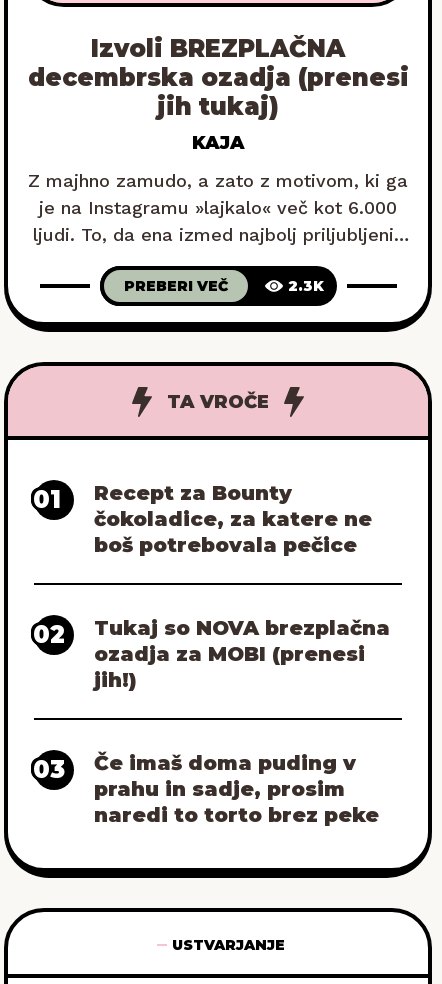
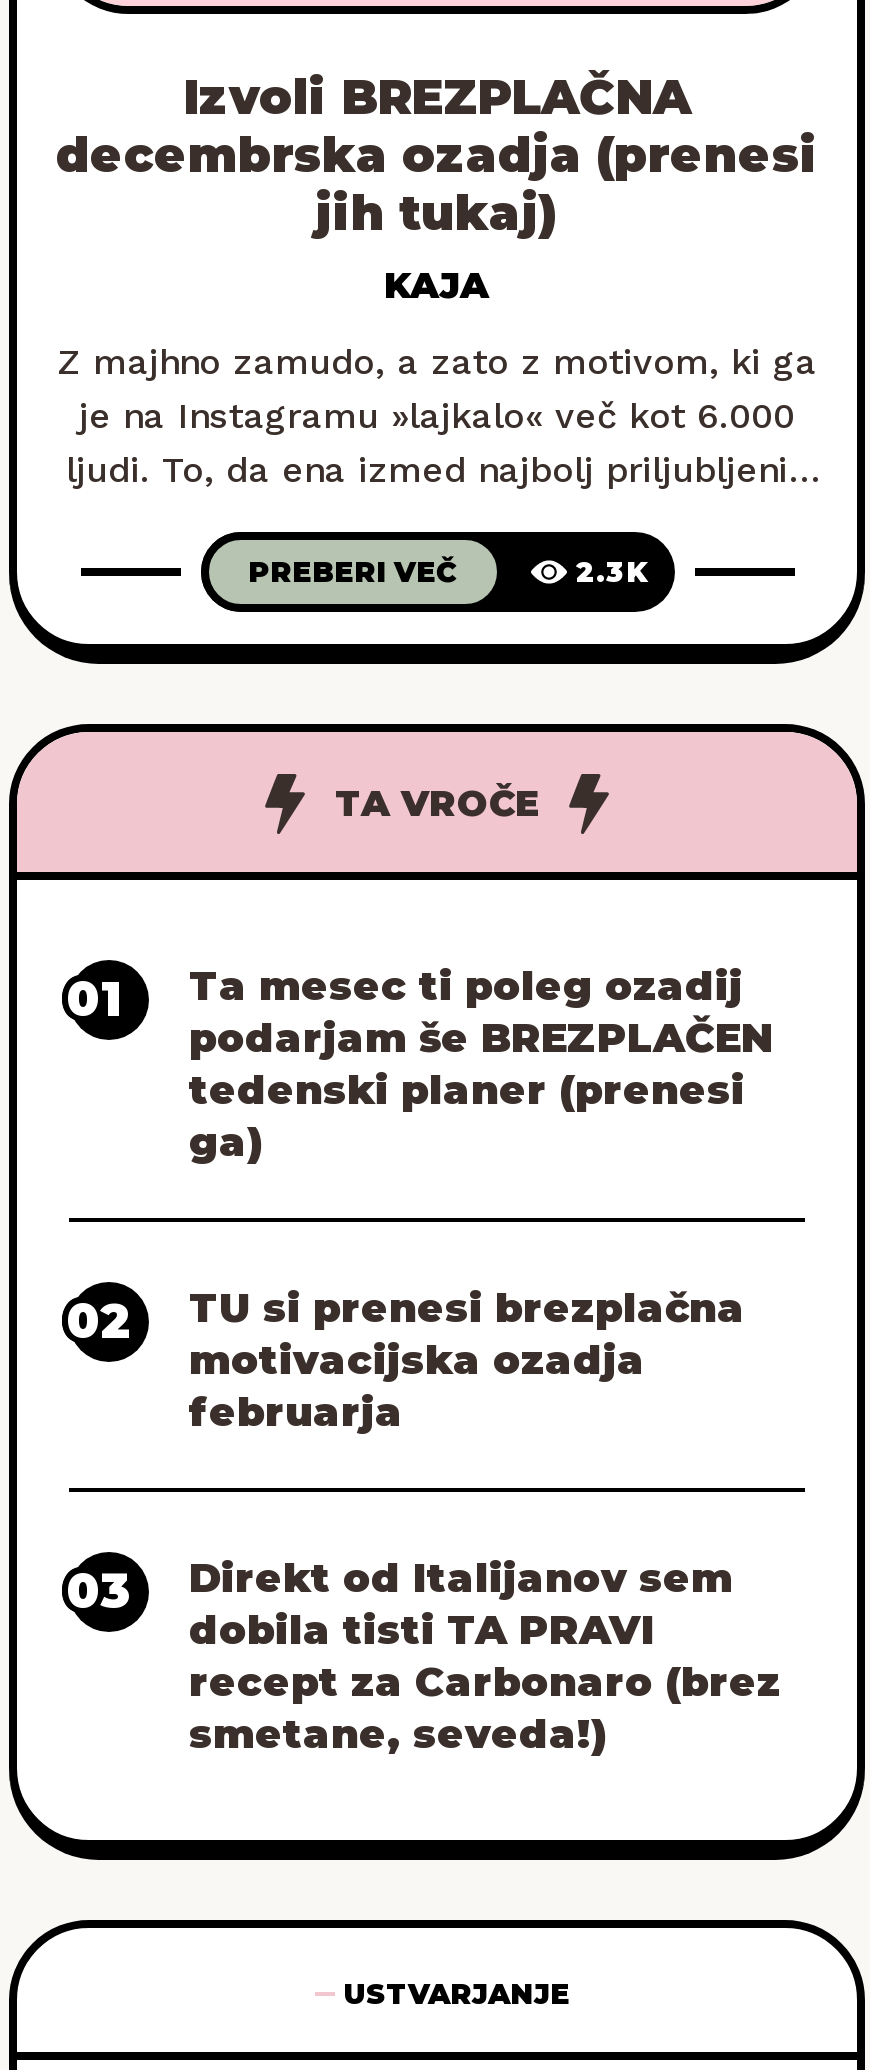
[94,481,372,557] Recept za Bounty | čokoladice, za katere ne | boš potrebovala pečice -> [189,962,773,1166] Ta mesec ti poleg ozadij | podarjam še BREZPLAČEN | tedenski planer (prenesi | ga)
[94,616,390,692] Tukaj so NOVA brezplačna | ozadja za MOBI (prenesi | jih!) -> [189,1284,745,1436] TU si prenesi brezplačna | motivacijska ozadja | februarja
[94,751,379,827] Če imaš doma puding v | prahu in sadje, prosim | naredi to torto brez peke -> [189,1554,781,1758] Direkt od Italijanov sem | dobila tisti TA PRAVI | recept za Carbonaro (brez | smetane, seveda!)

